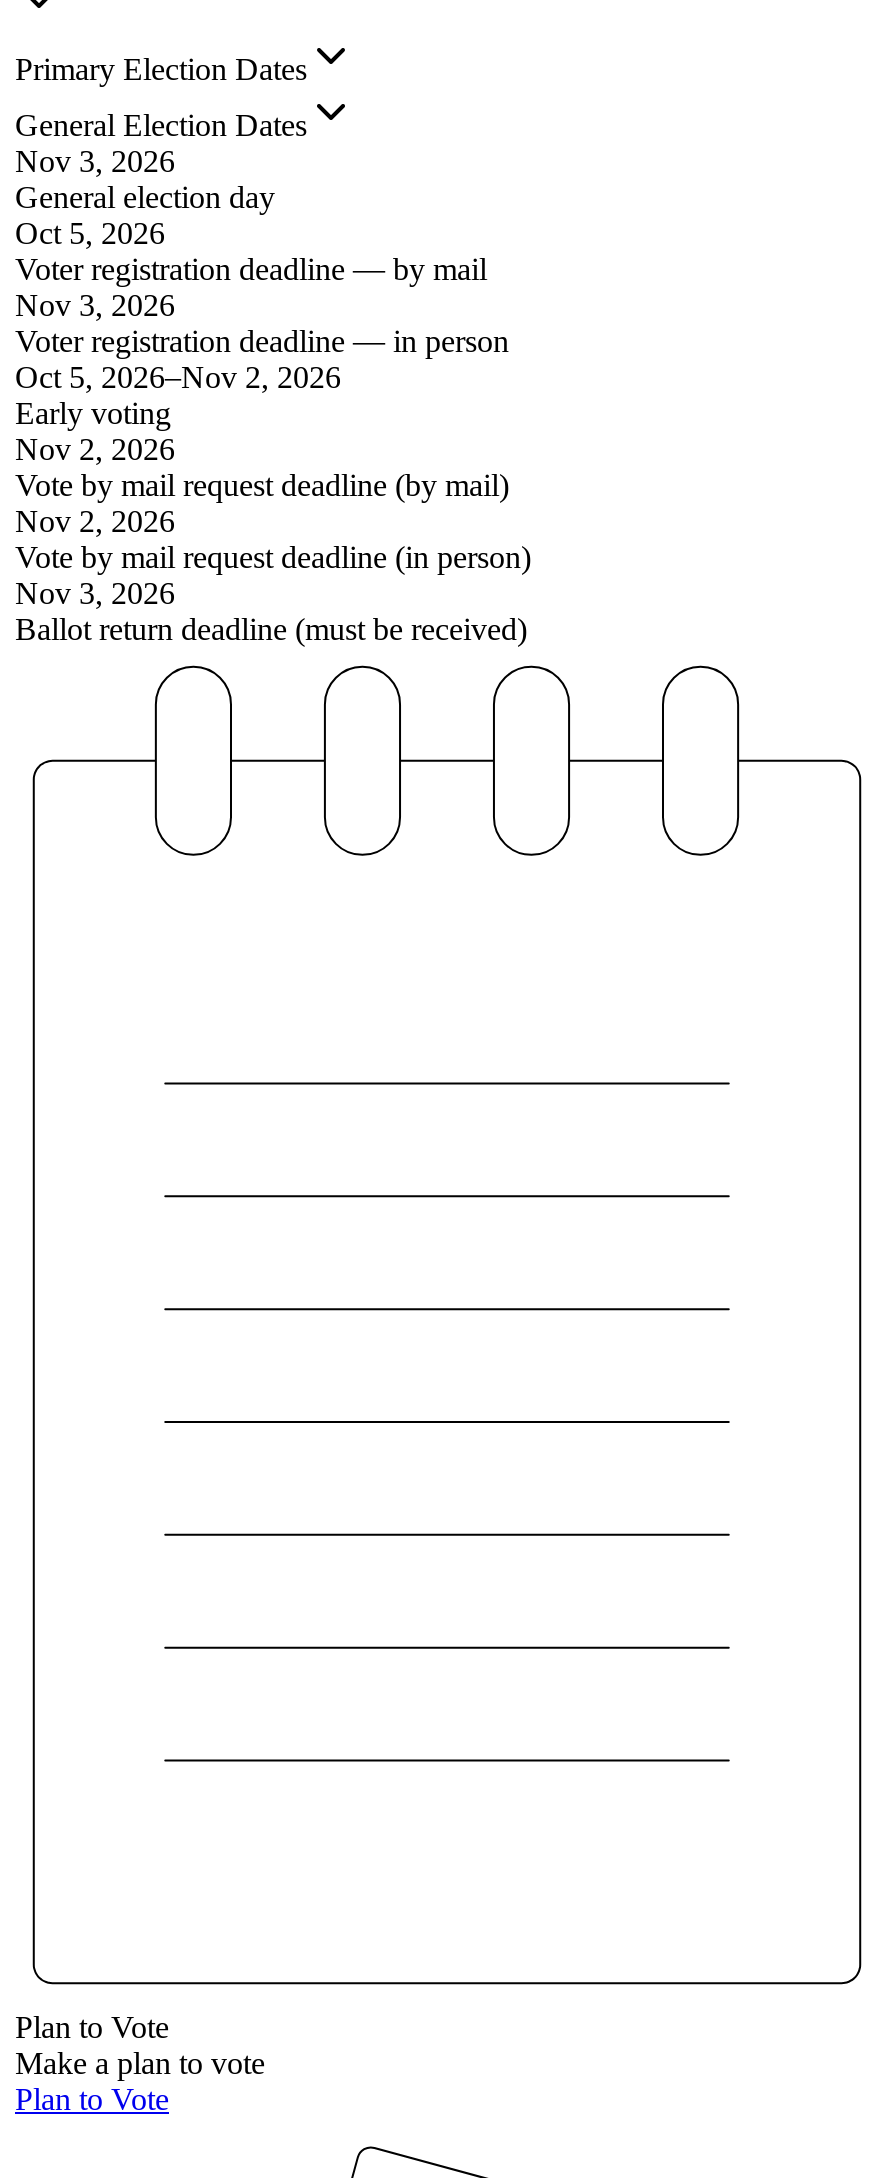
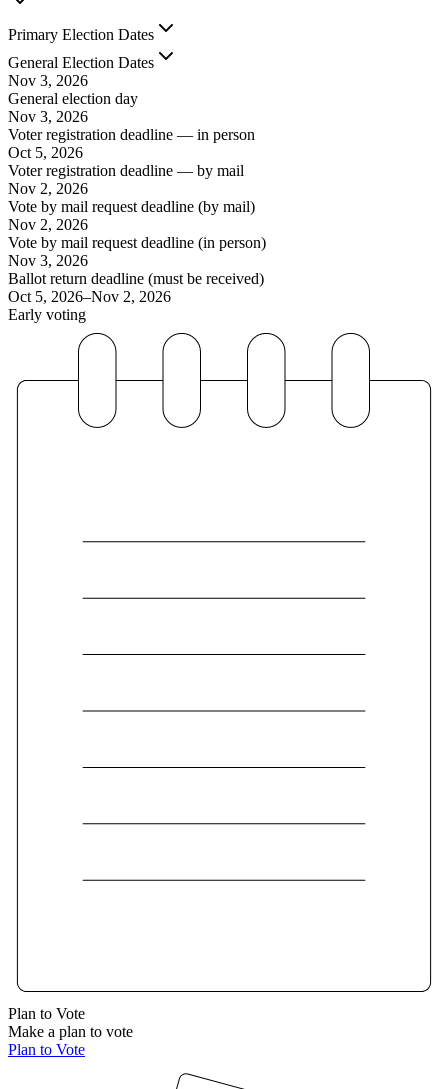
moved [15,217,487,287] -> [8,144,244,179]: Oct 5, 2026 | Voter registration deadline — by mail
moved [15,289,509,359] -> [8,108,255,143]: Nov 3, 2026 | Voter registration deadline — in person
moved [15,361,341,431] -> [8,288,171,323]: Oct 5, 2026–Nov 2, 2026 | Early voting
moved [15,433,531,647] -> [8,180,266,287]: Nov 2, 2026 | Vote by mail request deadline (by mail) | Nov 2, 2026 | Vote by mail request deadline (in person) | Nov 3, 2026 | Ballot return deadline (must be received)

